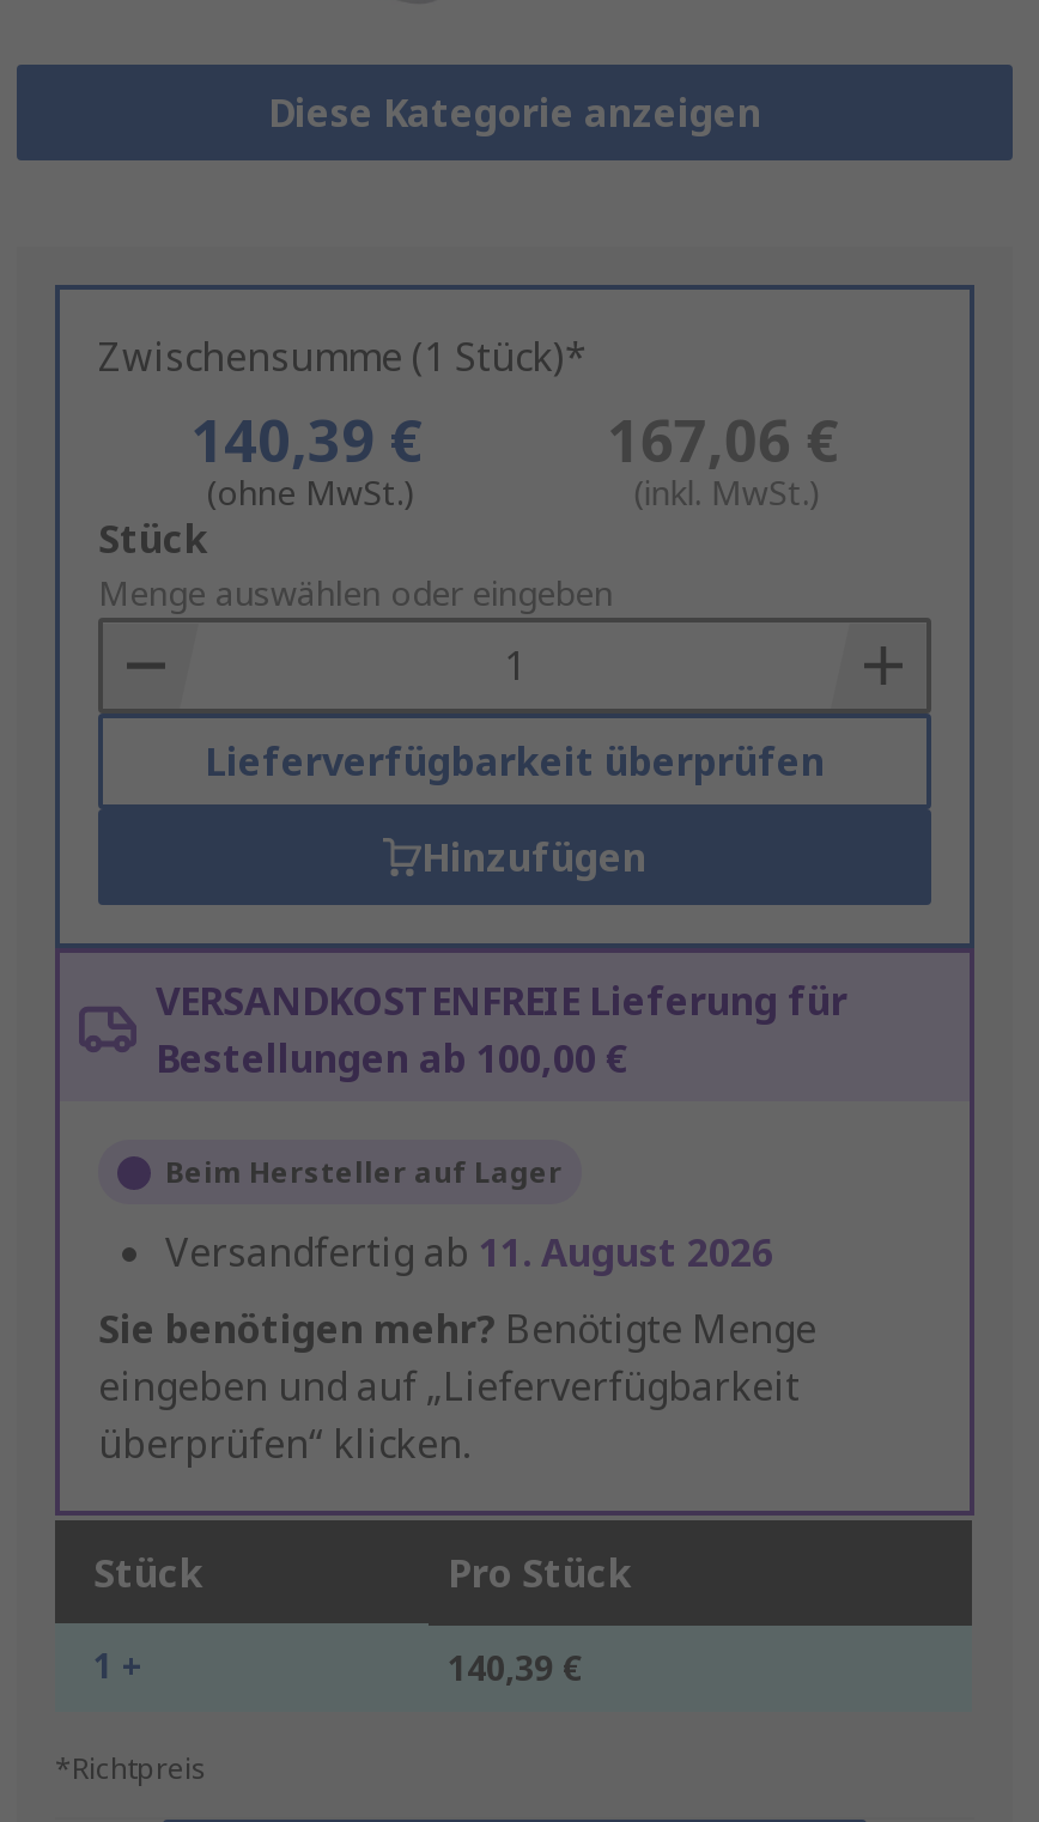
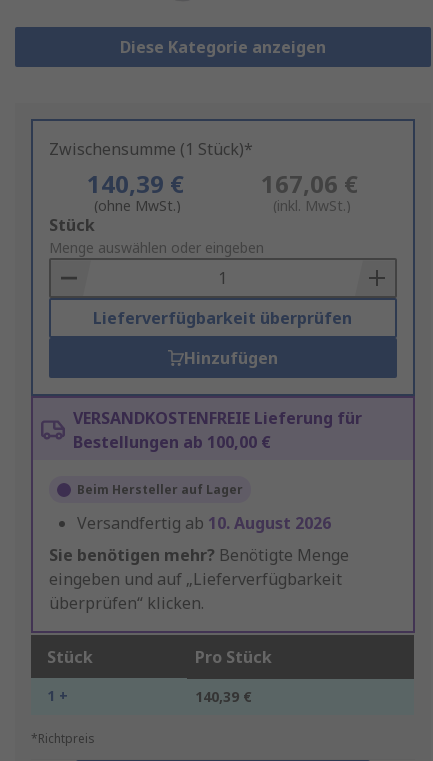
[165,1227,773,1280] Versandfertig ab 11. August 2026 -> [77,512,331,534] Versandfertig ab 10. August 2026

